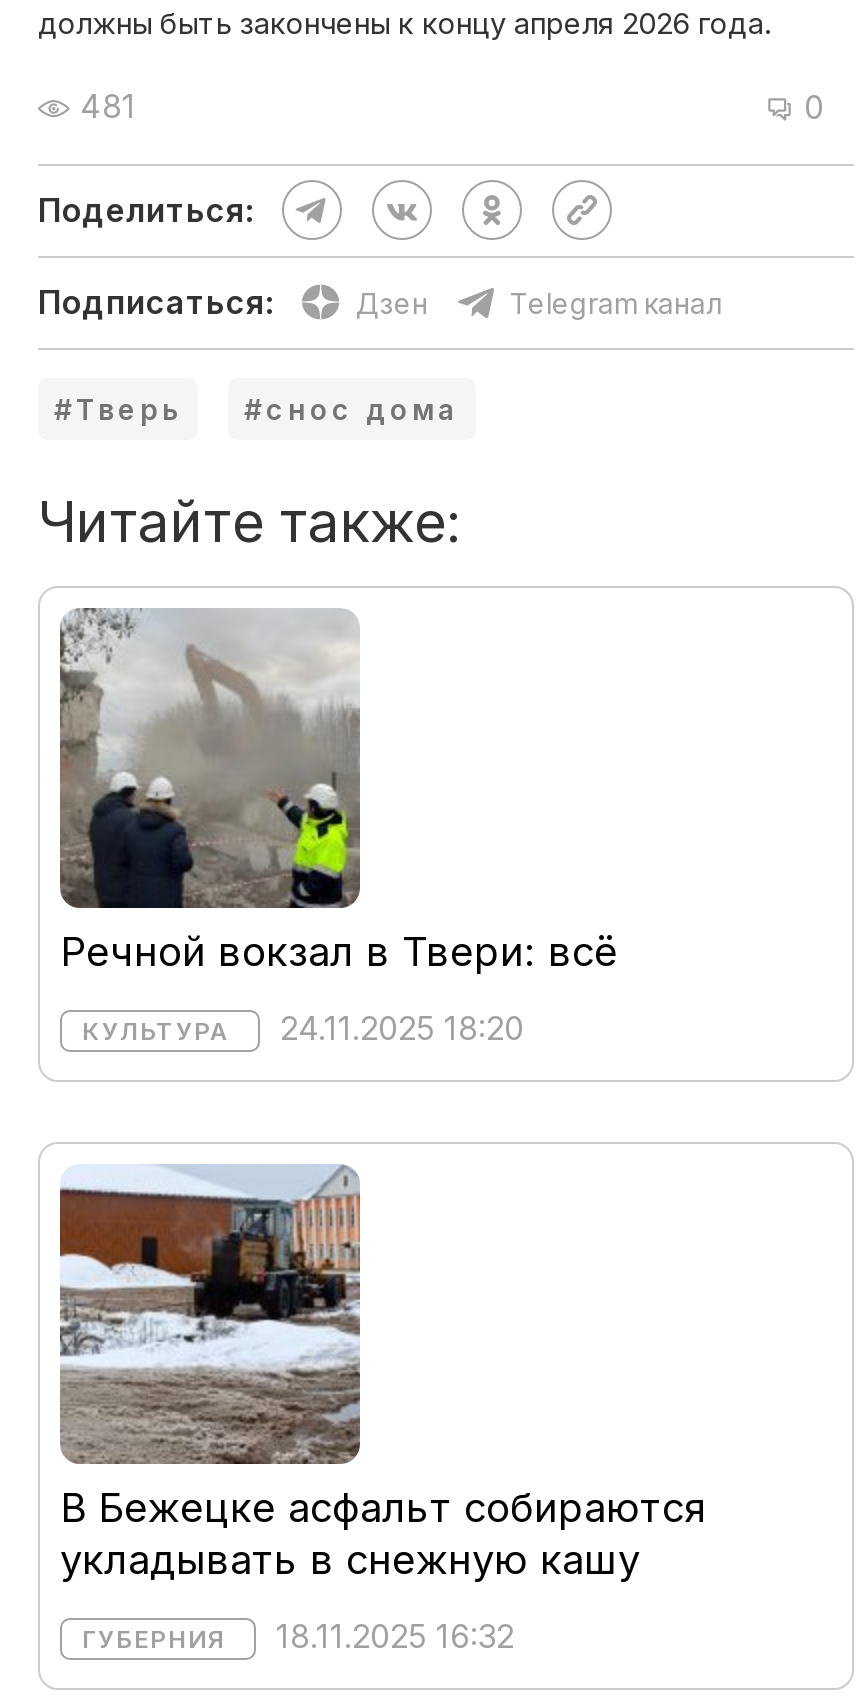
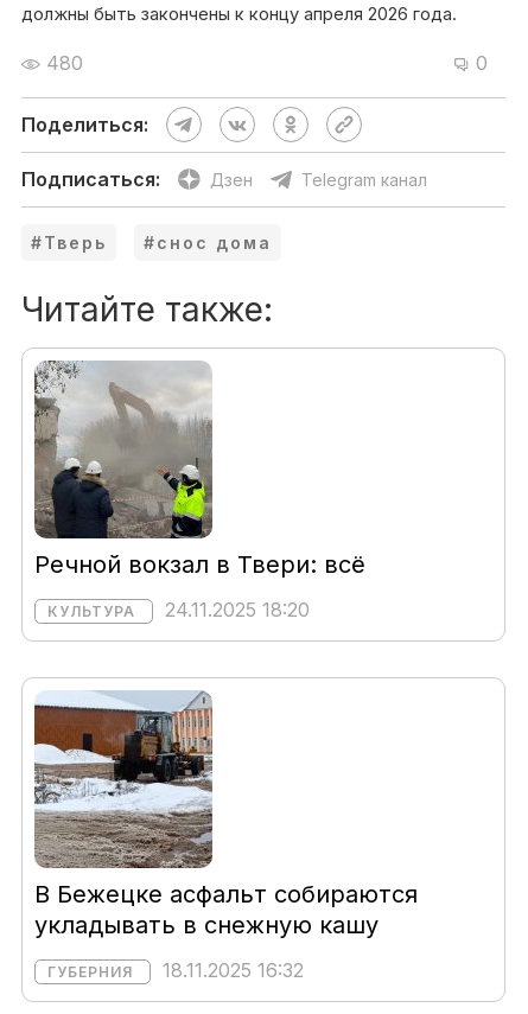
[70,85,136,125] 481 -> [40,50,83,74] 480

